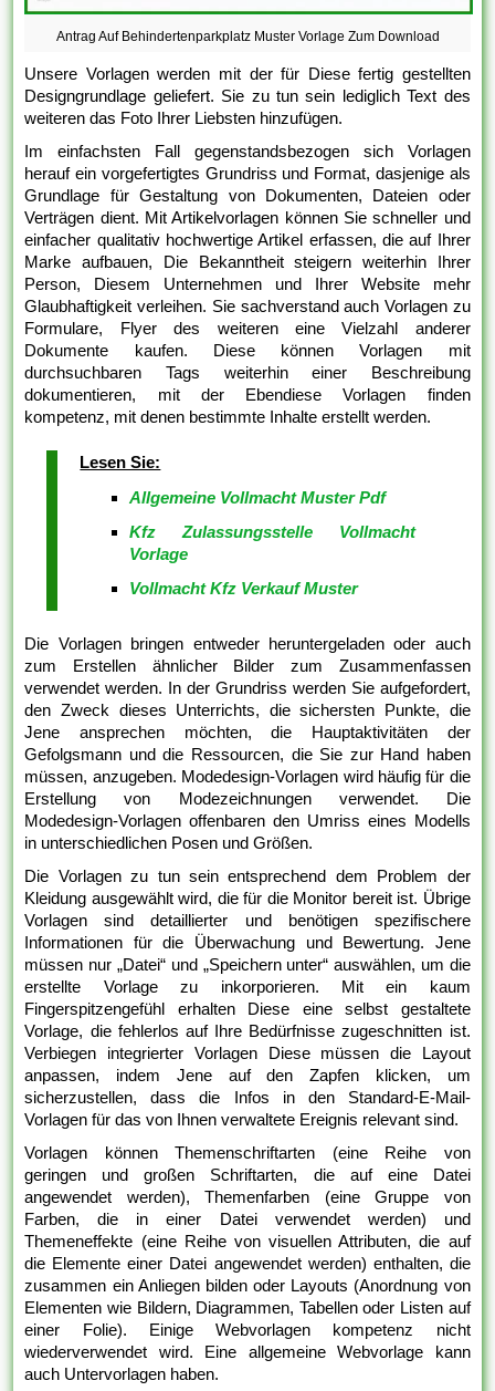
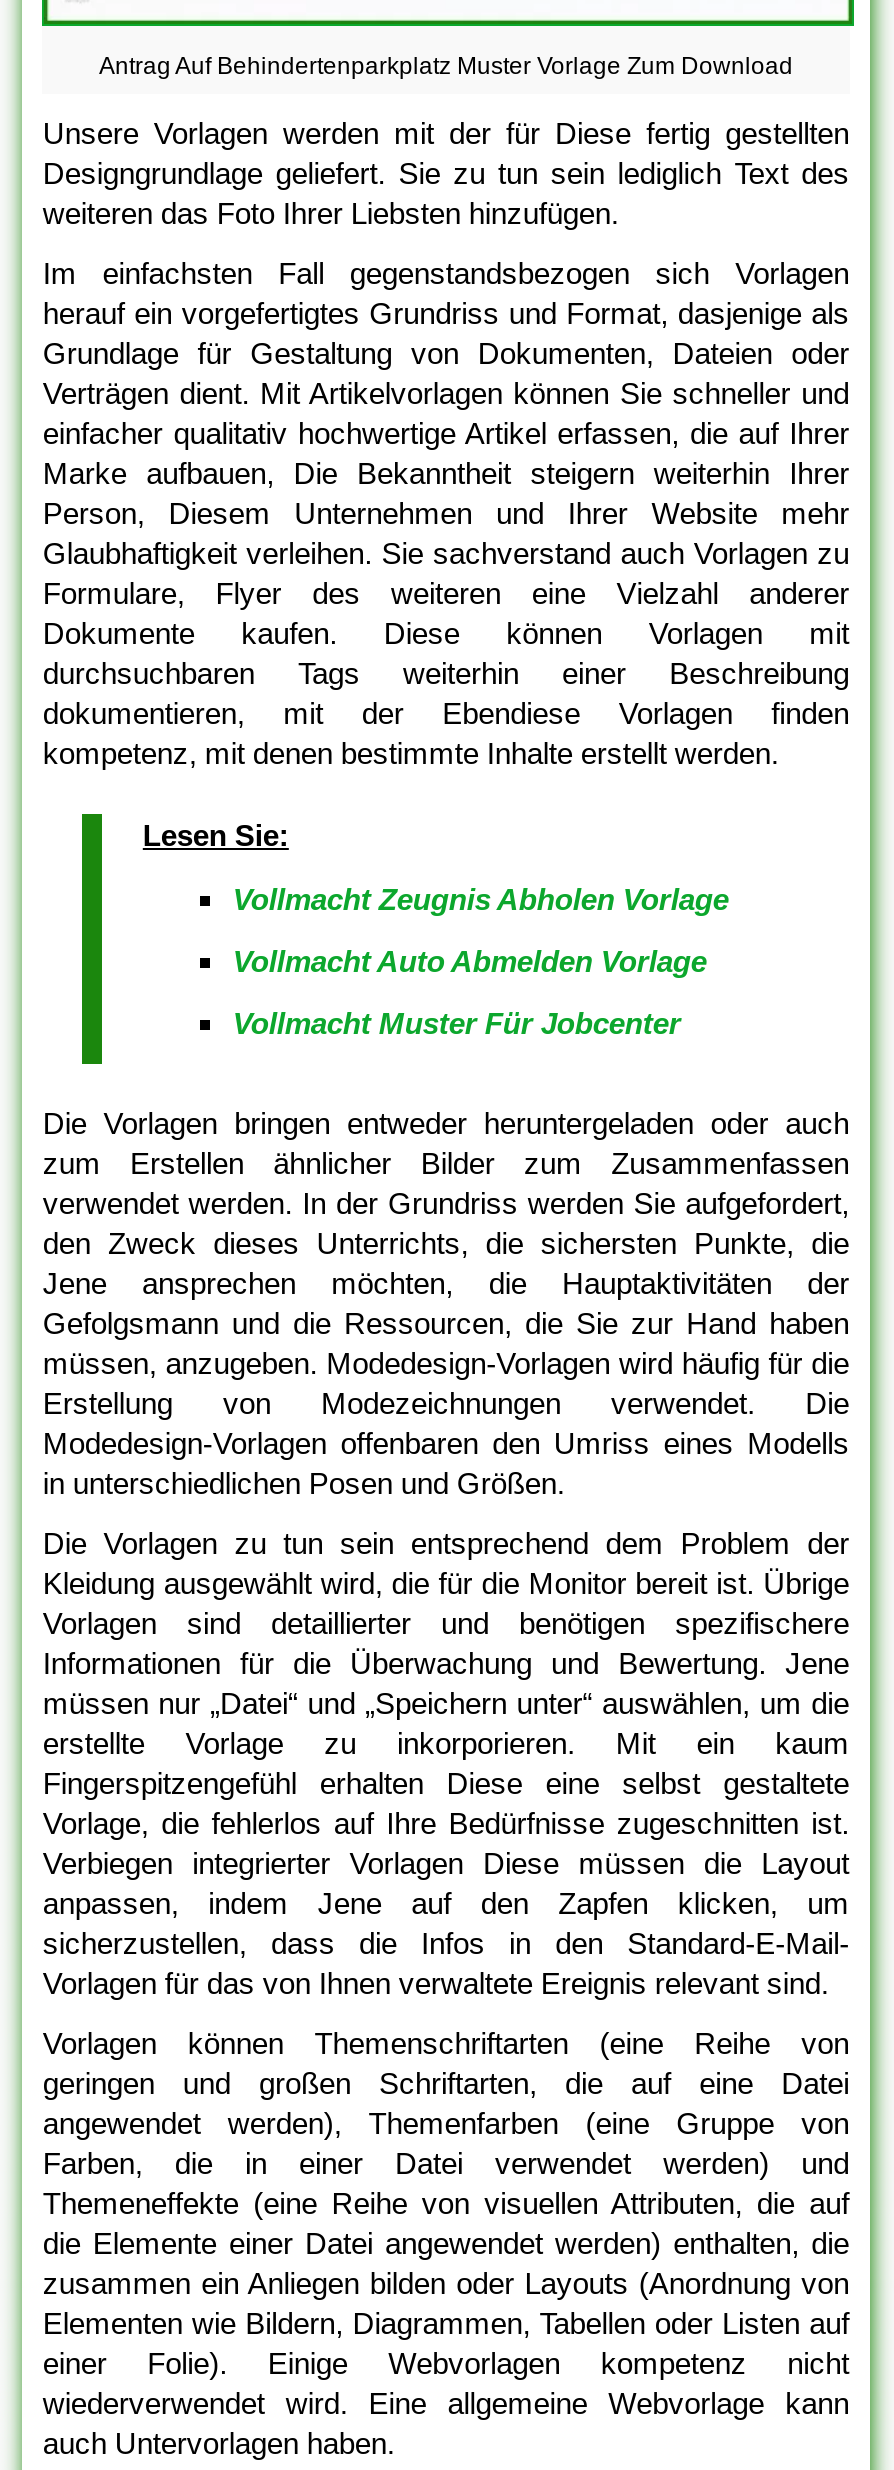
[130,488,386,507] Allgemeine Vollmacht Muster Pdf -> [233,882,729,916] Vollmacht Zeugnis Abholen Vorlage
[130,522,415,563] Kfz Zulassungsstelle Vollmacht | Vorlage -> [233,944,707,978] Vollmacht Auto Abmelden Vorlage
[130,579,358,598] Vollmacht Kfz Verkauf Muster -> [233,1006,681,1040] Vollmacht Muster Für Jobcenter

